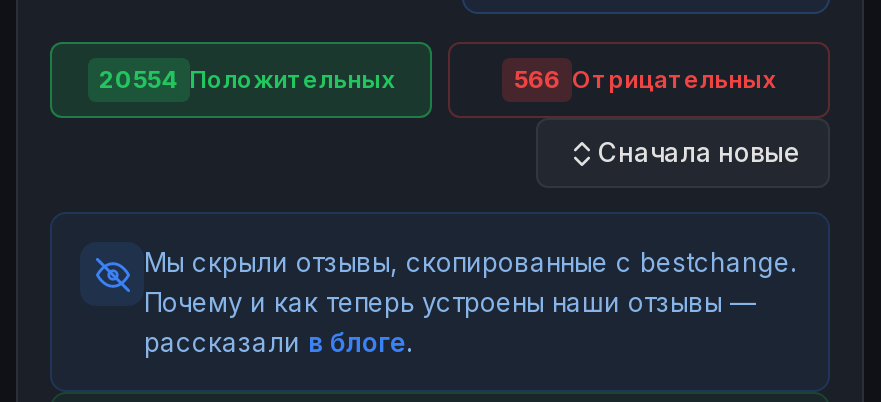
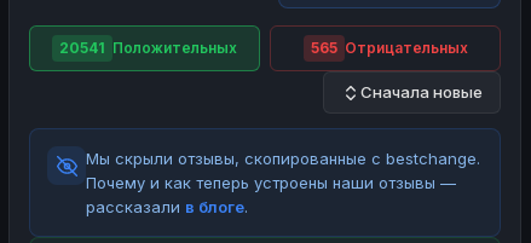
[99,64,395,94] 20554 Положительных -> [59,39,237,57] 20541 Положительных
[514,64,776,94] 566 Отрицательных -> [310,39,467,57] 565 Отрицательных

